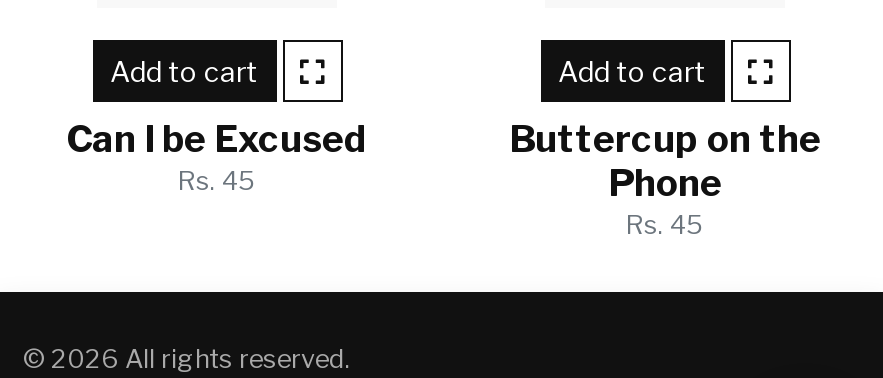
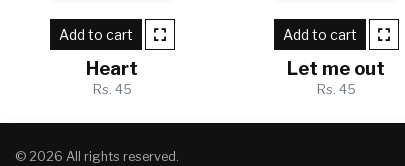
[66,116,368,162] Can I be Excused -> [86,57,138,80] Heart
[509,116,821,206] Buttercup on the | Phone -> [287,57,385,80] Let me out

